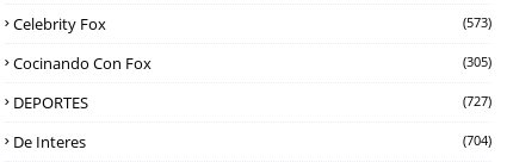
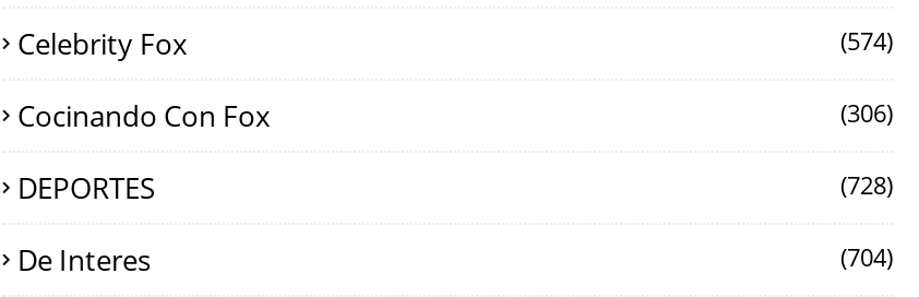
[463,14,491,31] (573) -> [840,25,893,58] (574)
[463,53,491,71] (305) -> [840,97,893,130] (306)
[463,92,491,110] (727) -> [840,169,893,202] (728)

